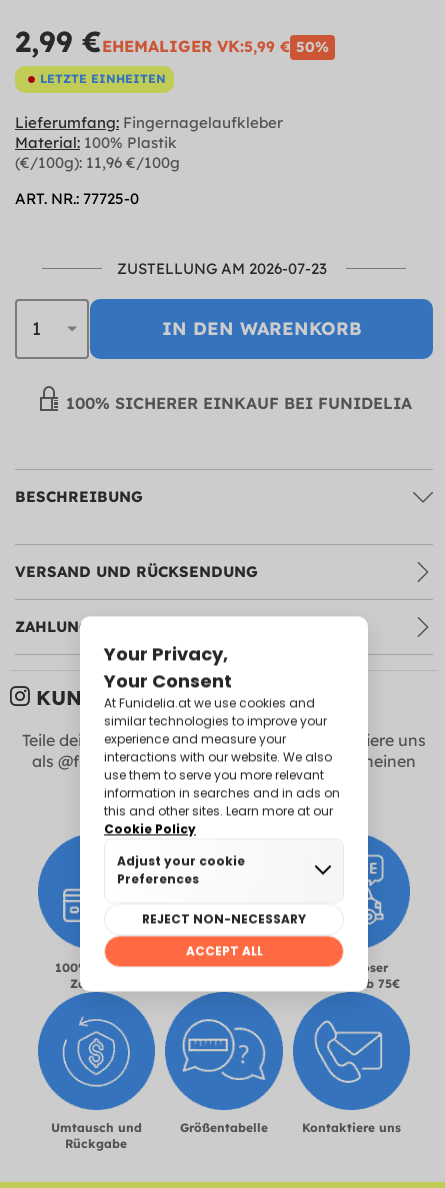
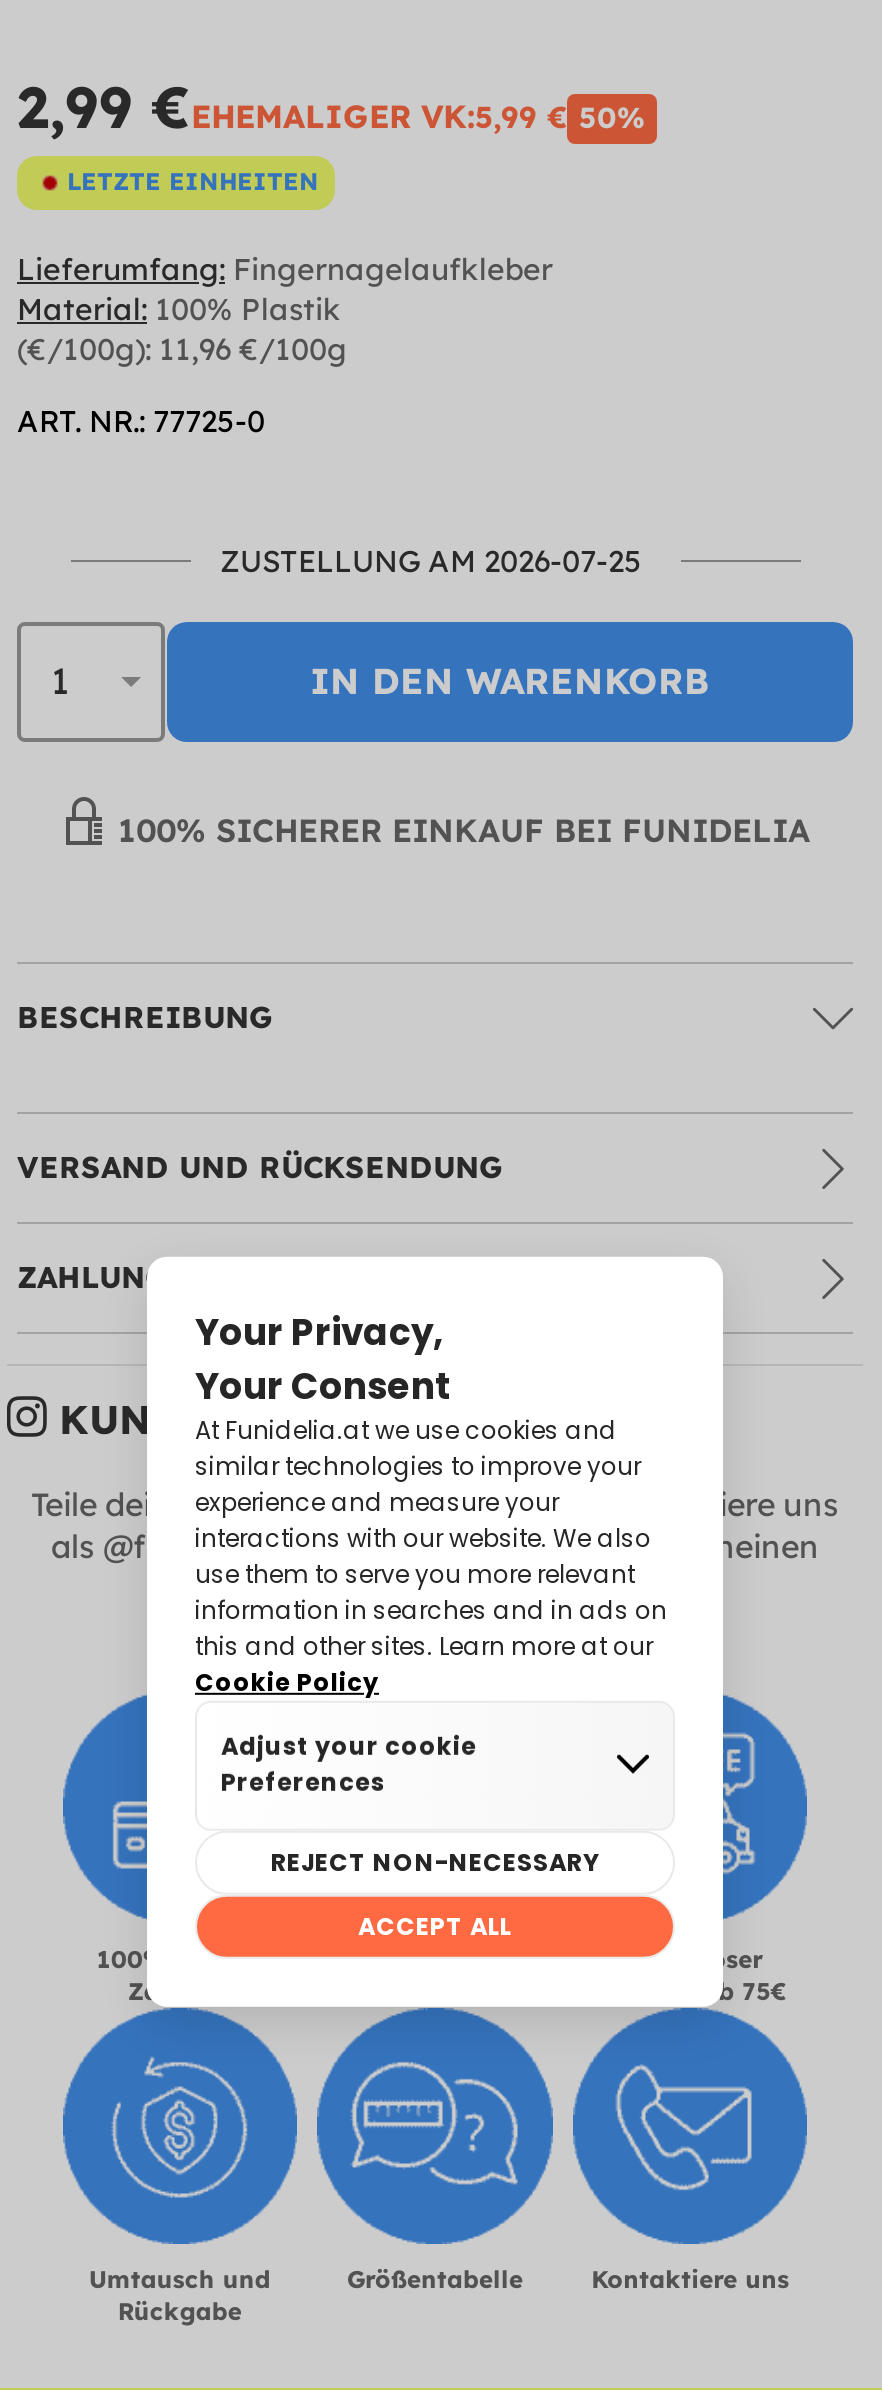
[117,259,327,278] ZUSTELLUNG AM 2026-07-23 -> [220,541,642,579] ZUSTELLUNG AM 2026-07-25

